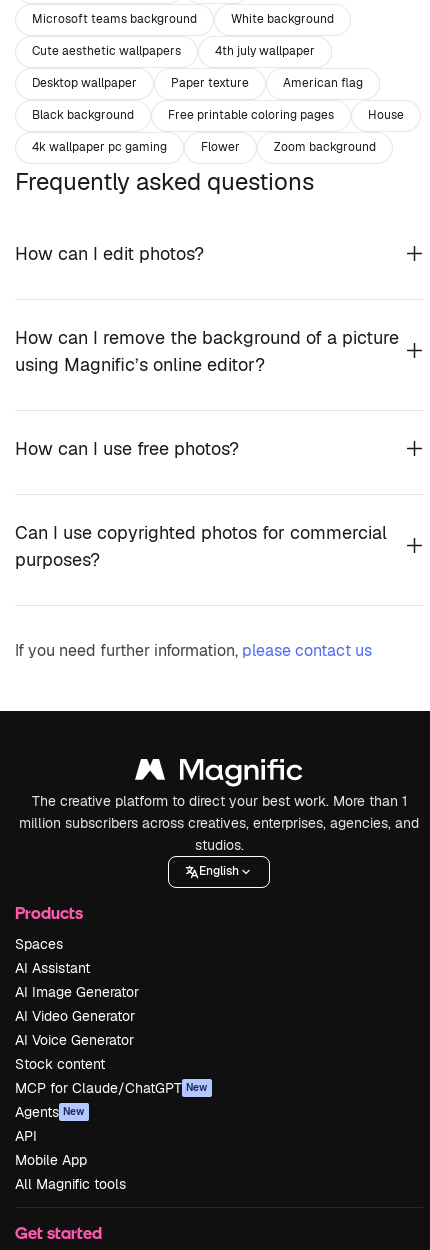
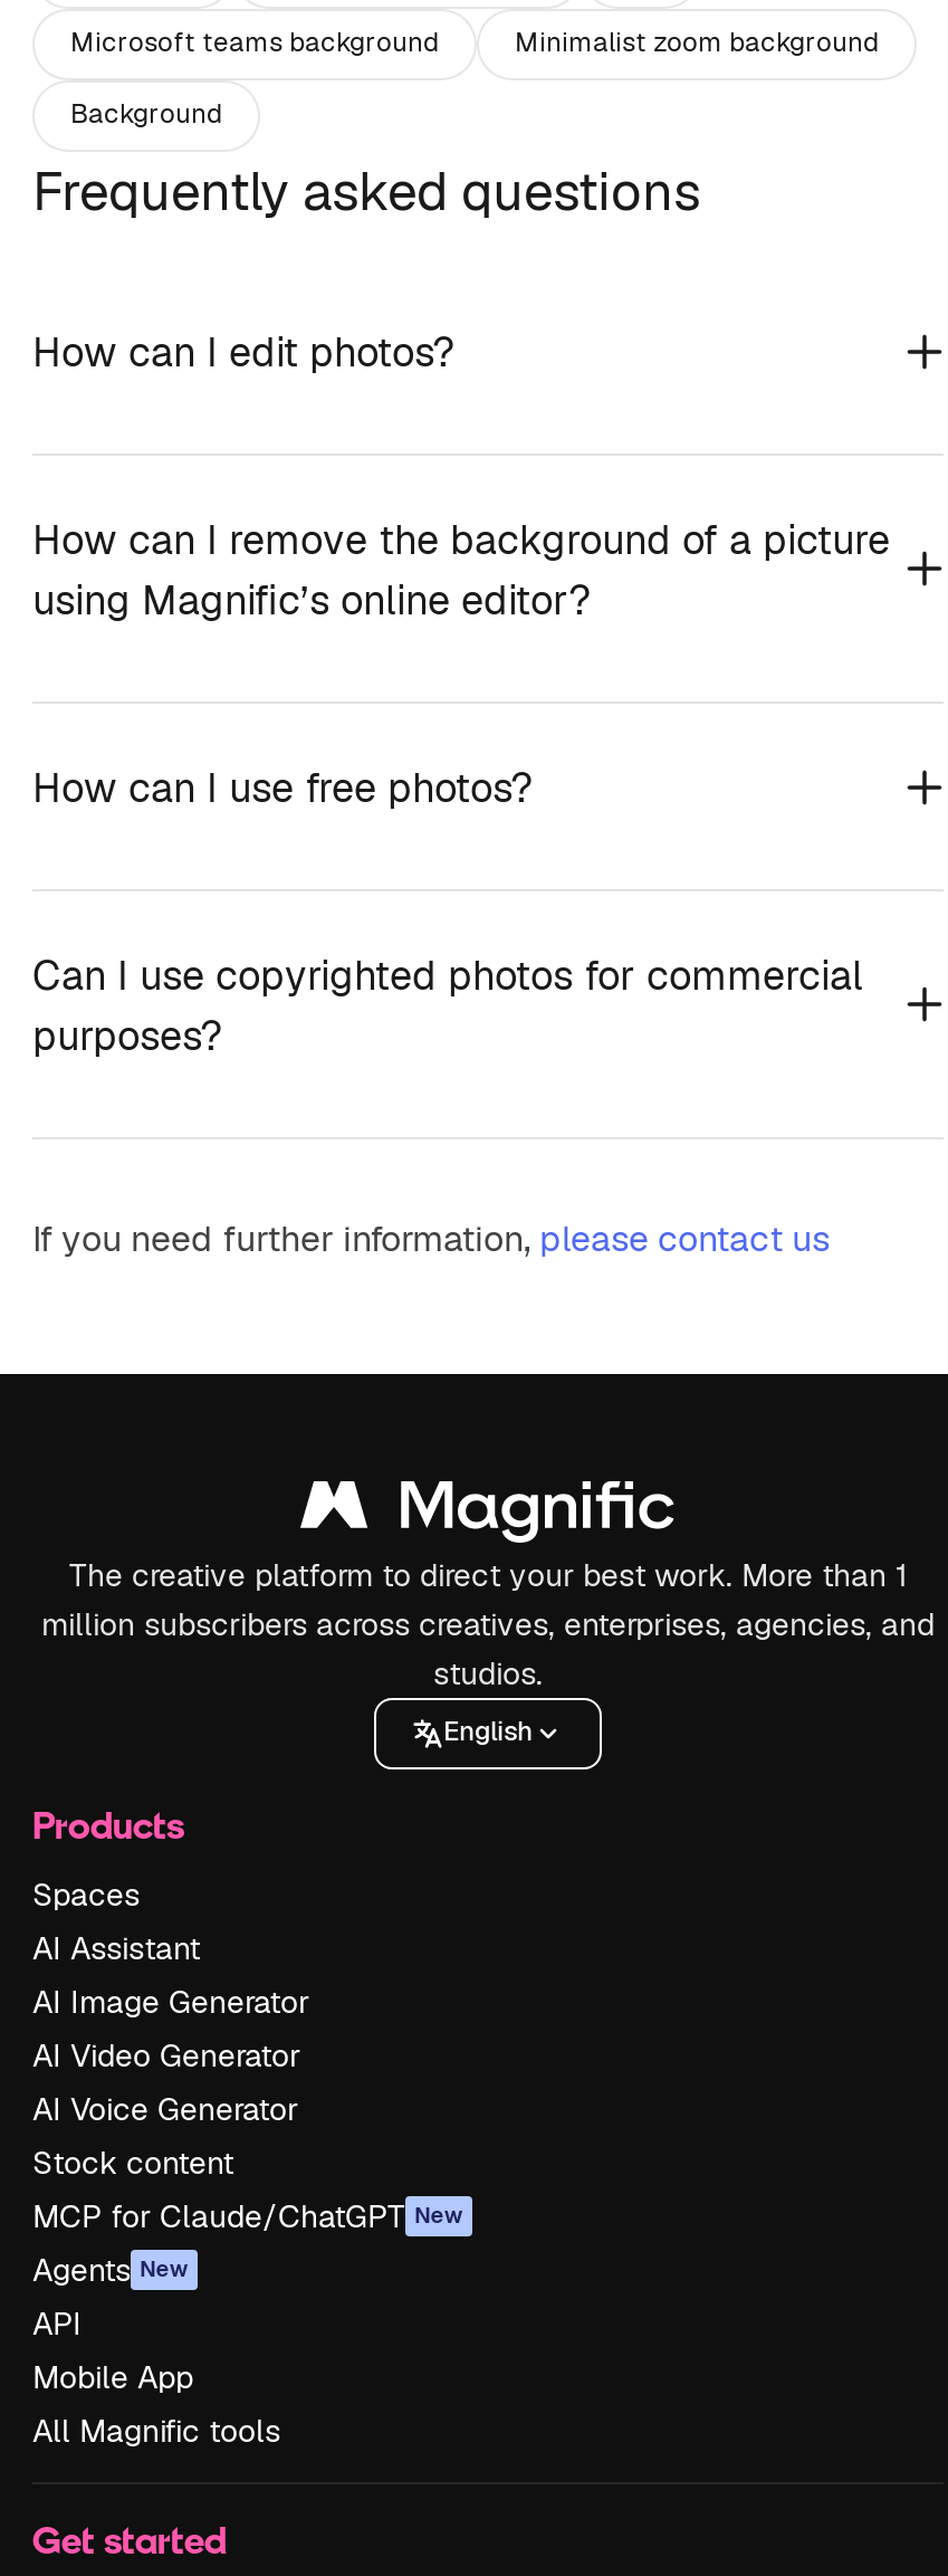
[32,11,404,155] White background | Cute aesthetic wallpapers | 4th july wallpaper | Desktop wallpaper | Paper texture | American flag | Black background | Free printable coloring pages | House | 4k wallpaper pc gaming | Flower | Zoom background -> [70,26,879,133] Minimalist zoom background | Background

